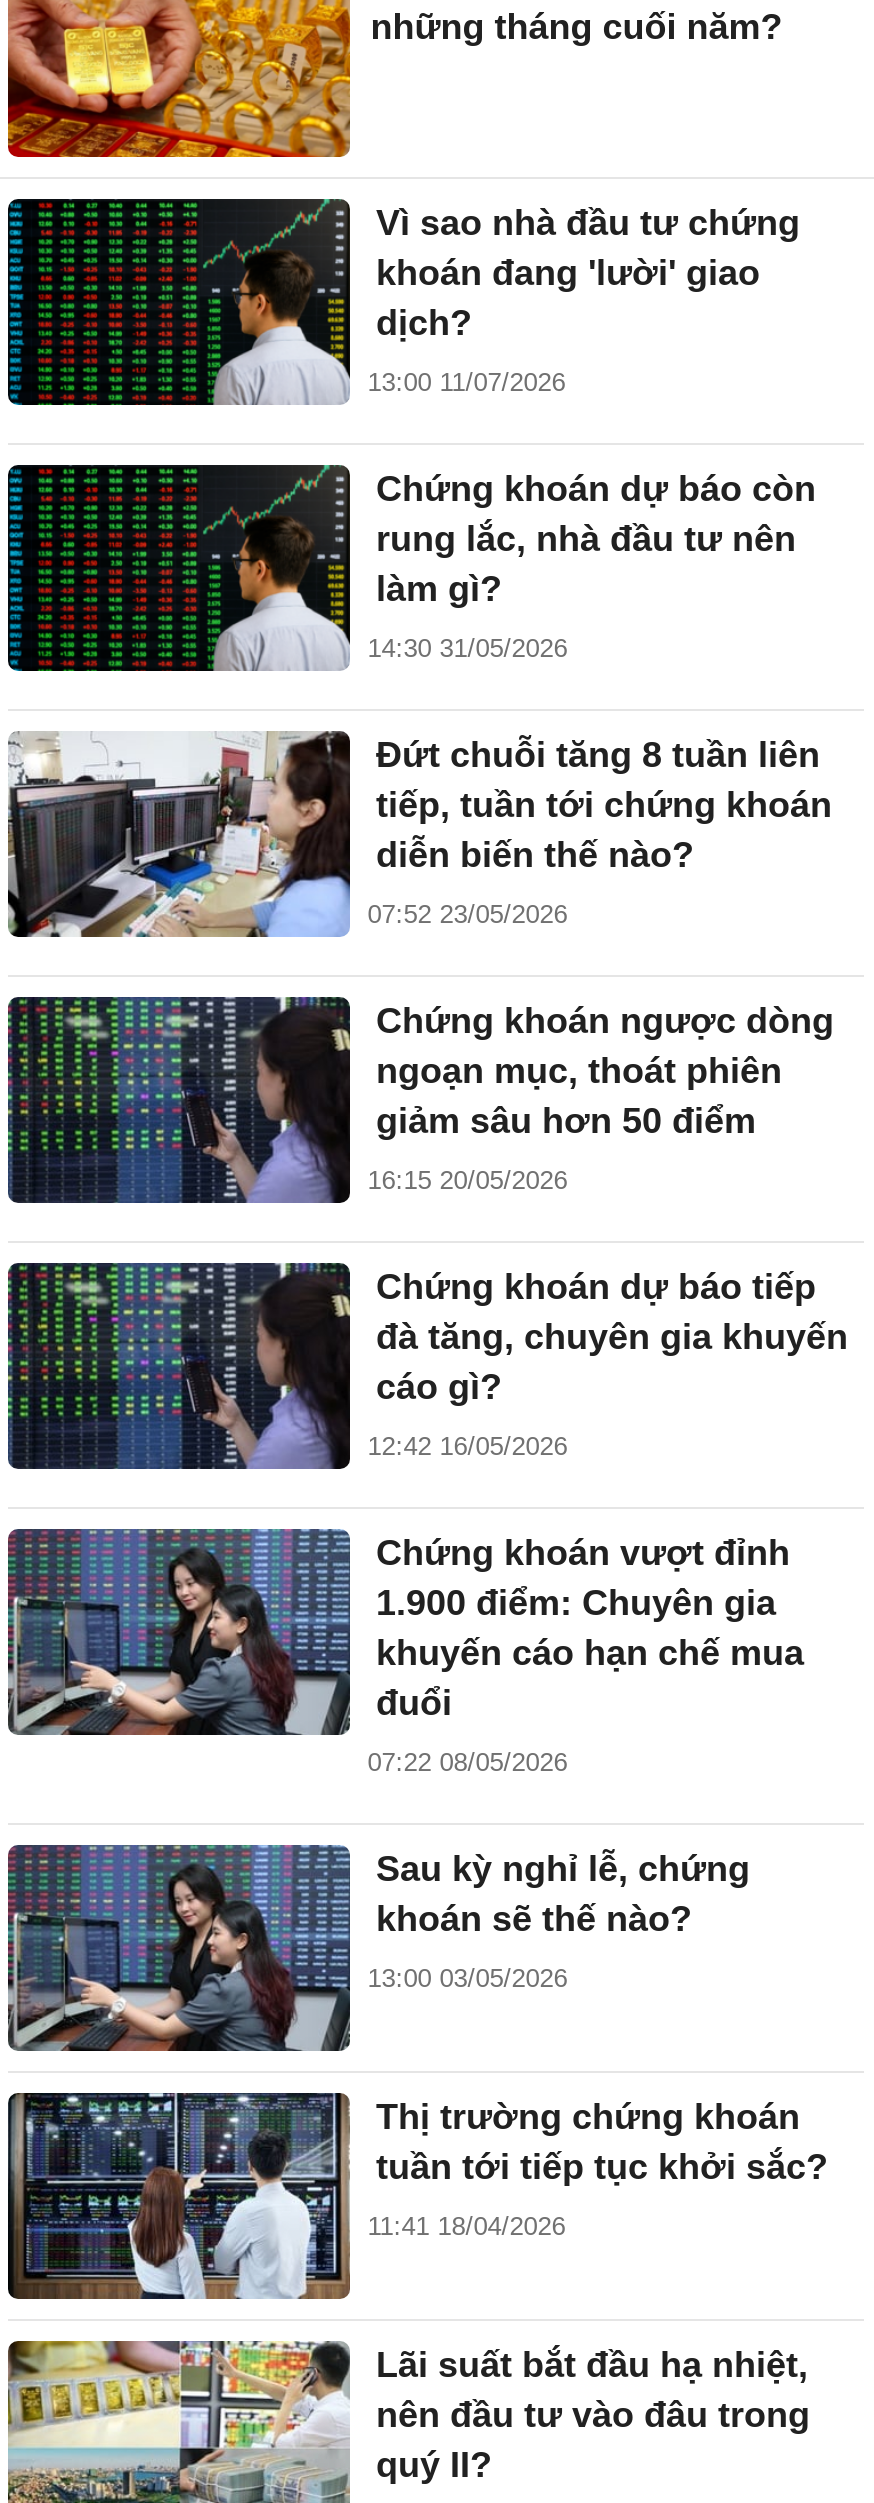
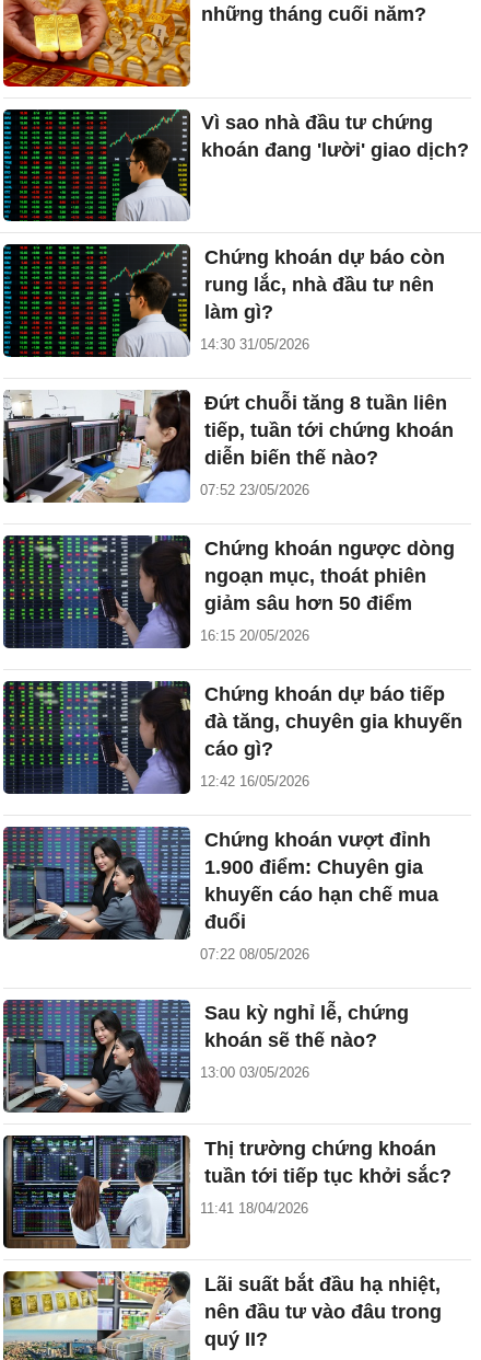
[368,253,760,397] khoán đang 'lười' giao | dịch? | 13:00 11/07/2026 -> [201,139,469,160] khoán đang 'lười' giao dịch?

